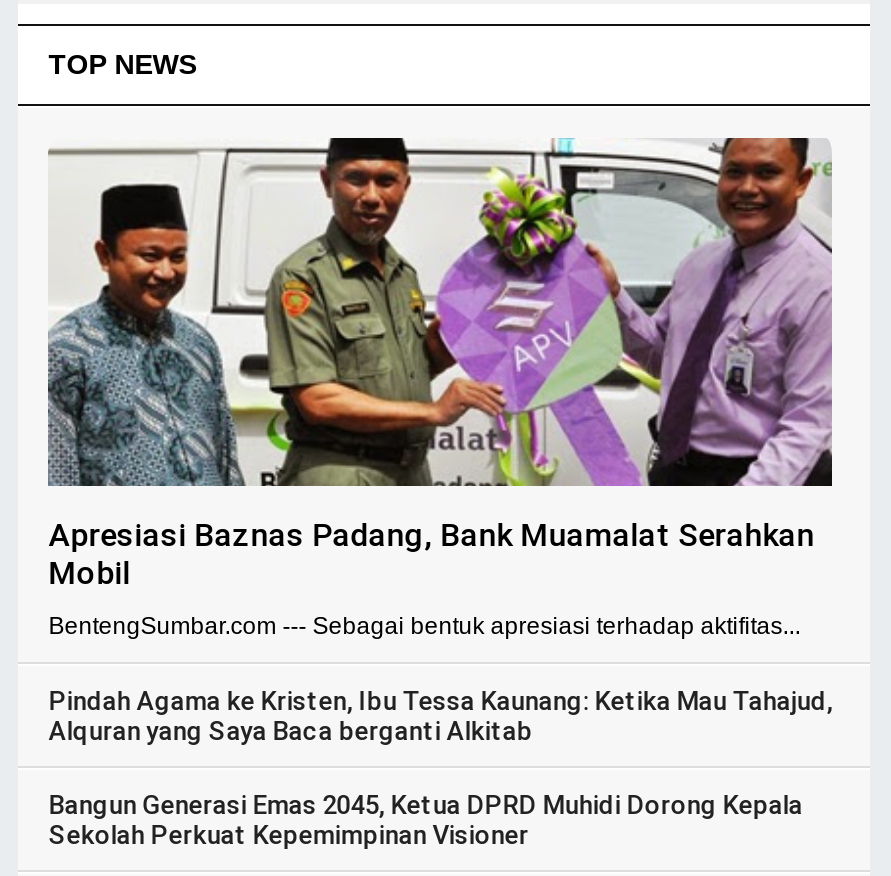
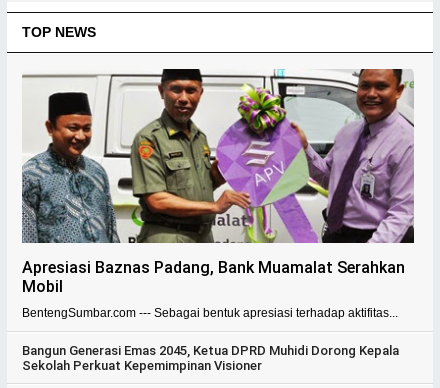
[48,687,832,747] Pindah Agama ke Kristen, Ibu Tessa Kaunang: Ketika Mau Tahajud, | Alquran yang Saya Baca berganti Alkitab -> none

